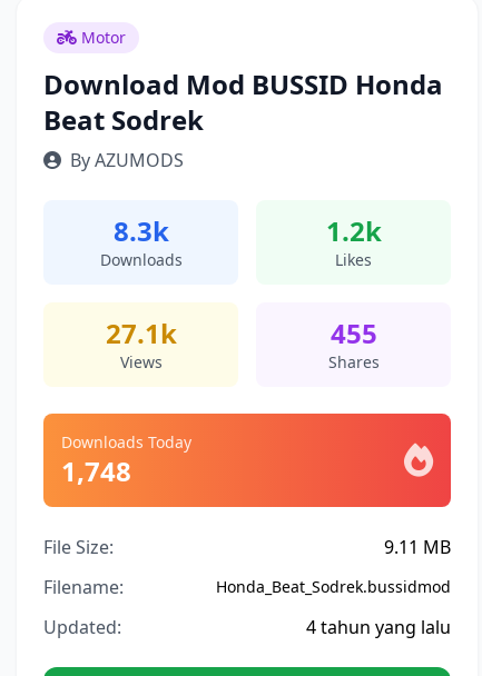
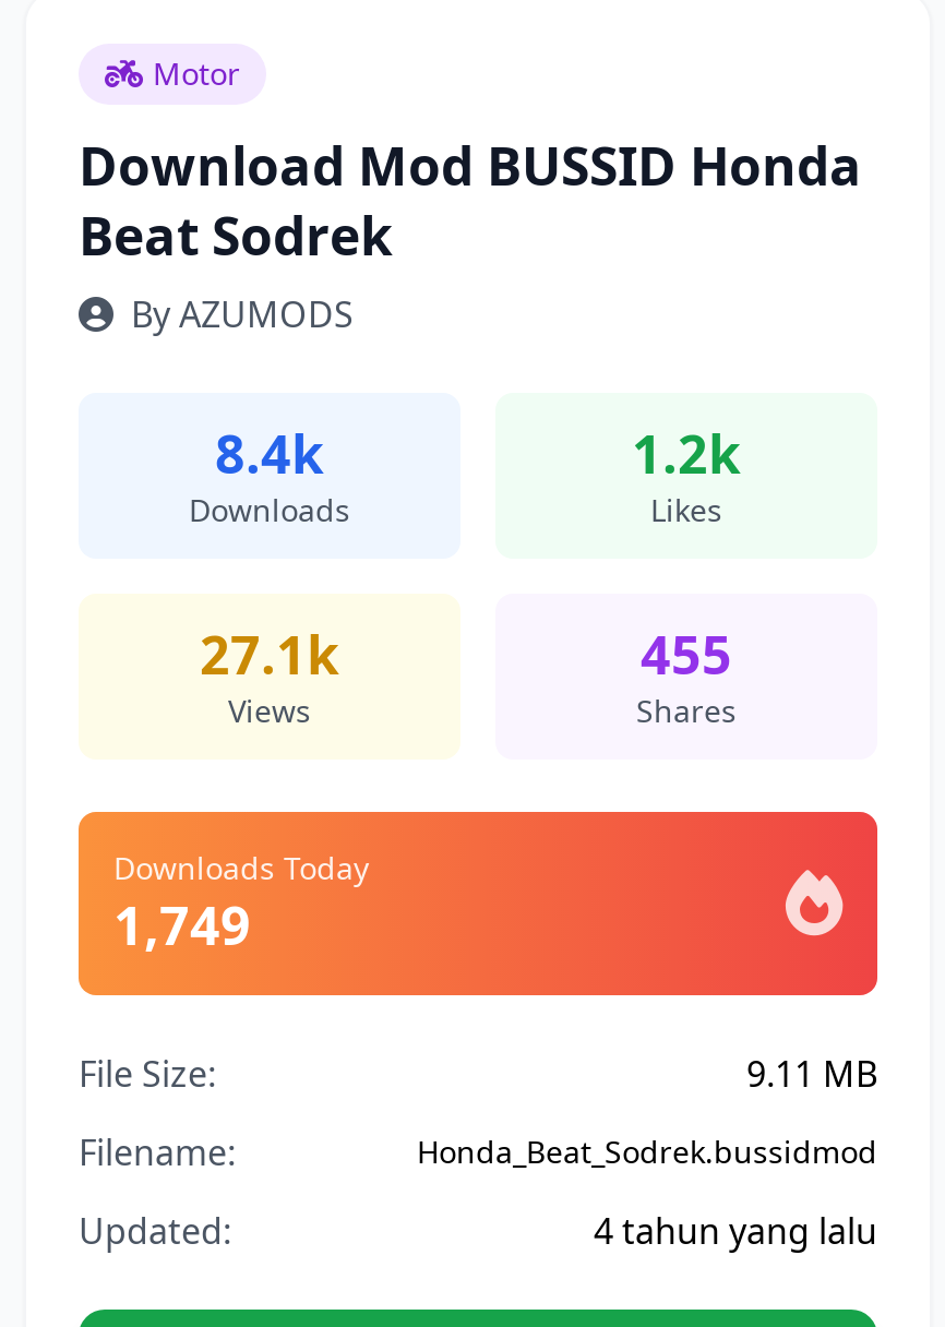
[113,212,169,249] 8.3k -> [215,417,324,489] 8.4k
[61,453,131,489] 1,748 -> [113,888,251,960] 1,749

